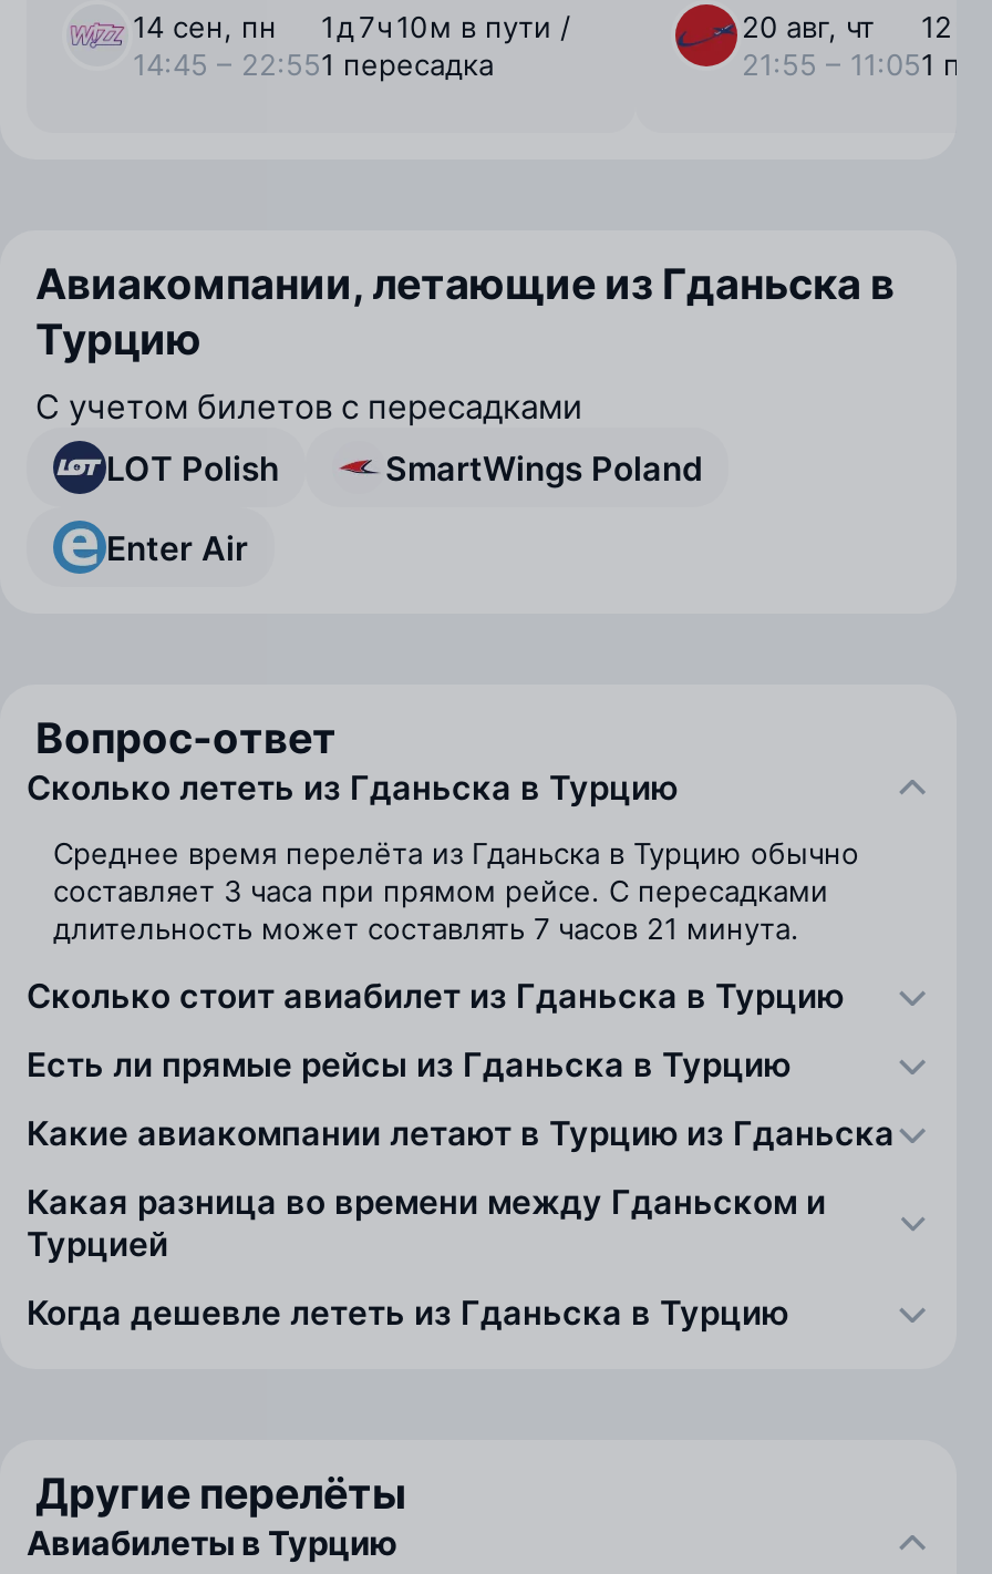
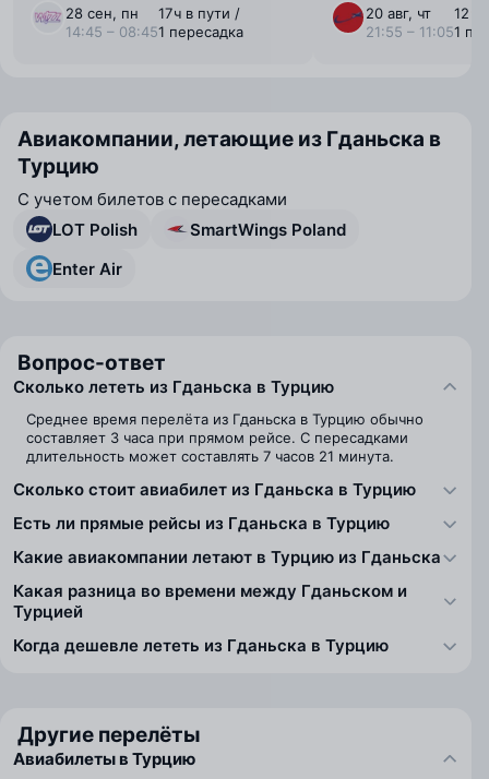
[133,9,321,82] 14 сен, пн | 14:45 – 22:55 -> [65,4,158,40] 28 сен, пн | 14:45 – 08:45
[321,9,571,44] 1 д 7 ч 10 м в пути / -> [158,4,240,22] 17 ч в пути /

